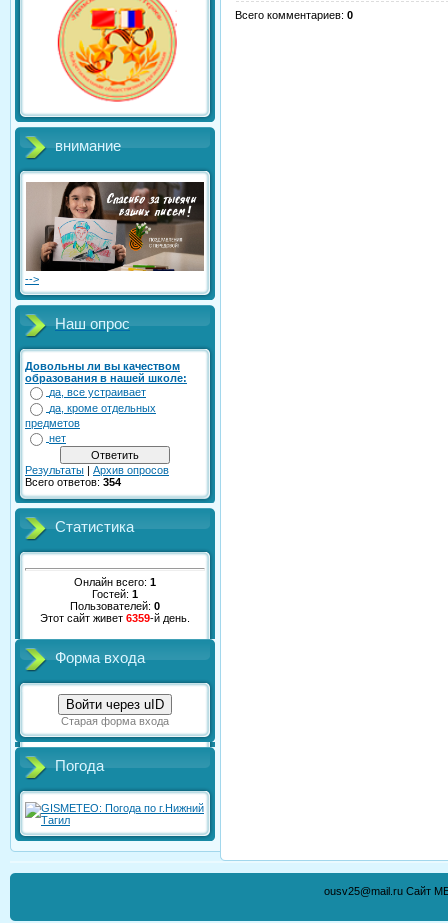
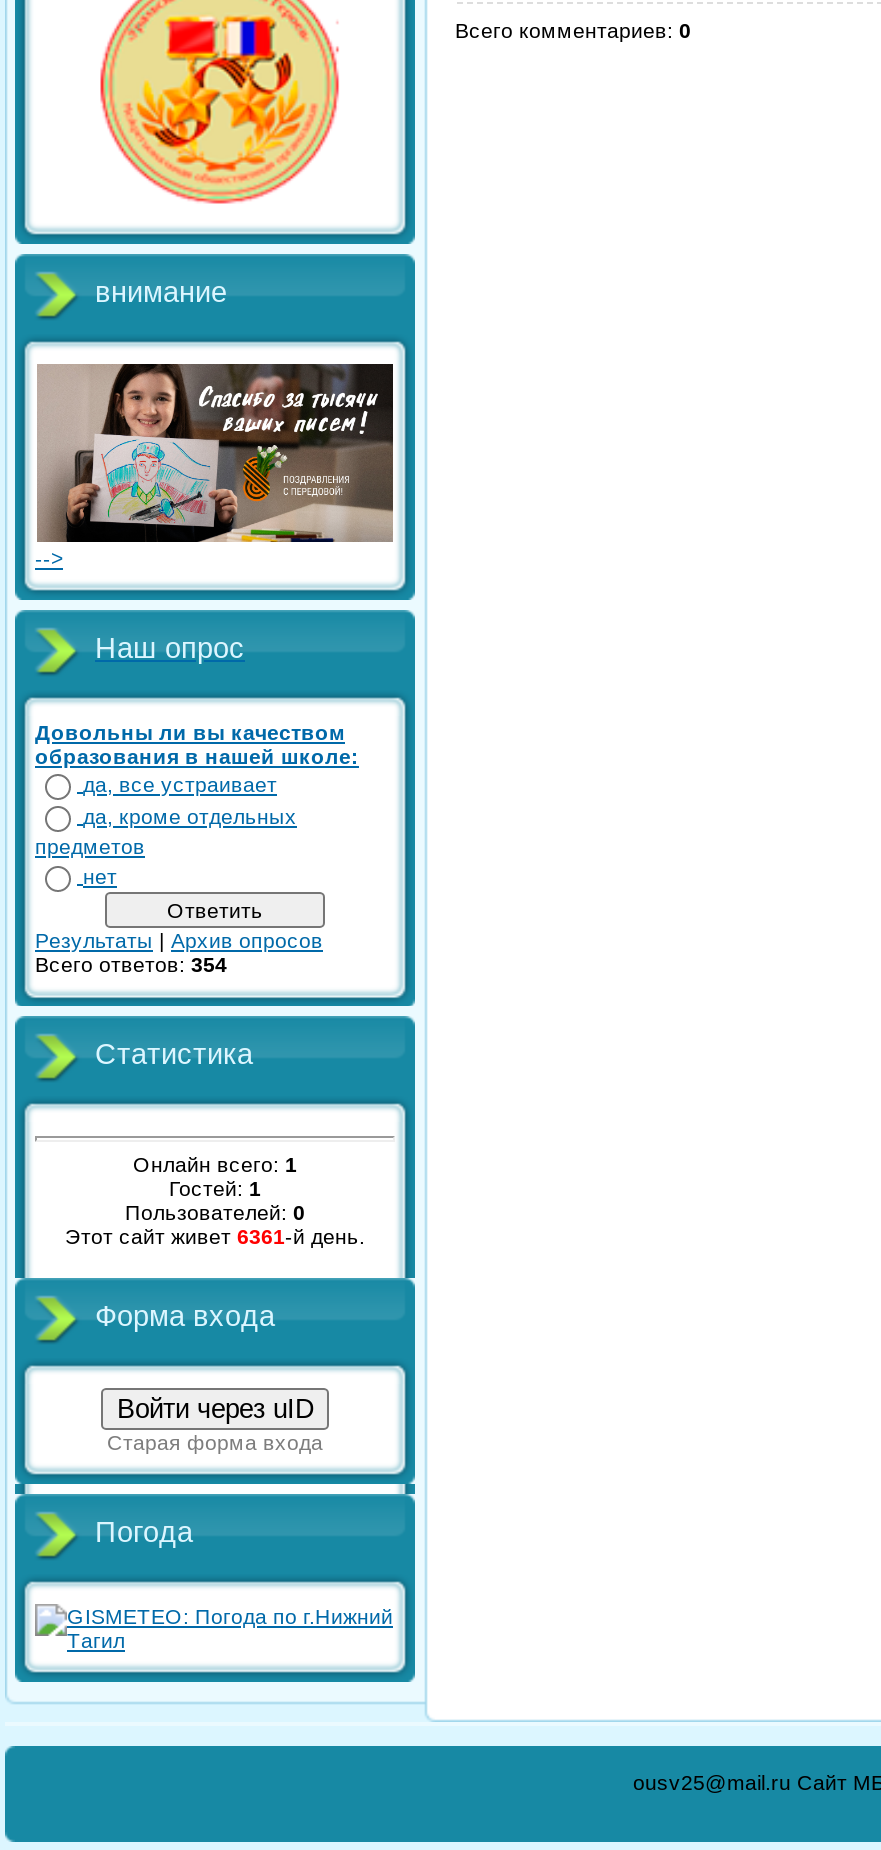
[40,612,190,624] Этот сайт живет 6359-й день. -> [65,1224,365,1248] Этот сайт живет 6361-й день.

